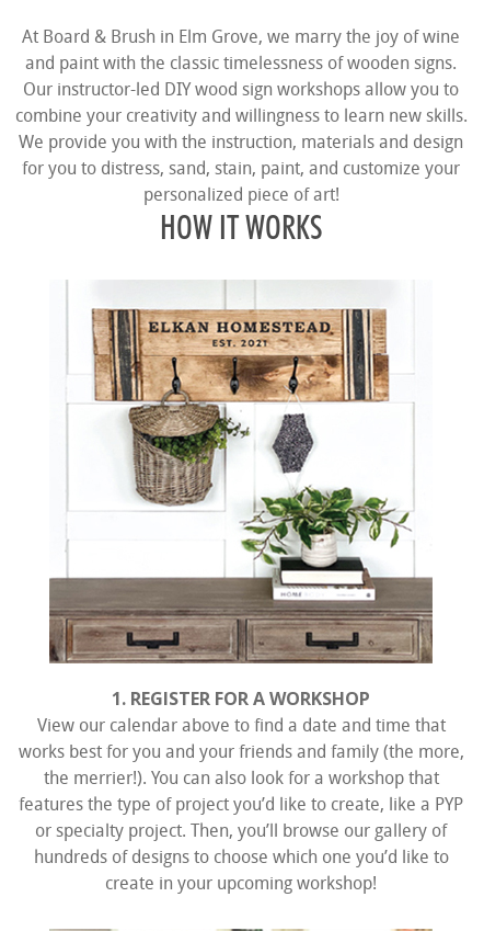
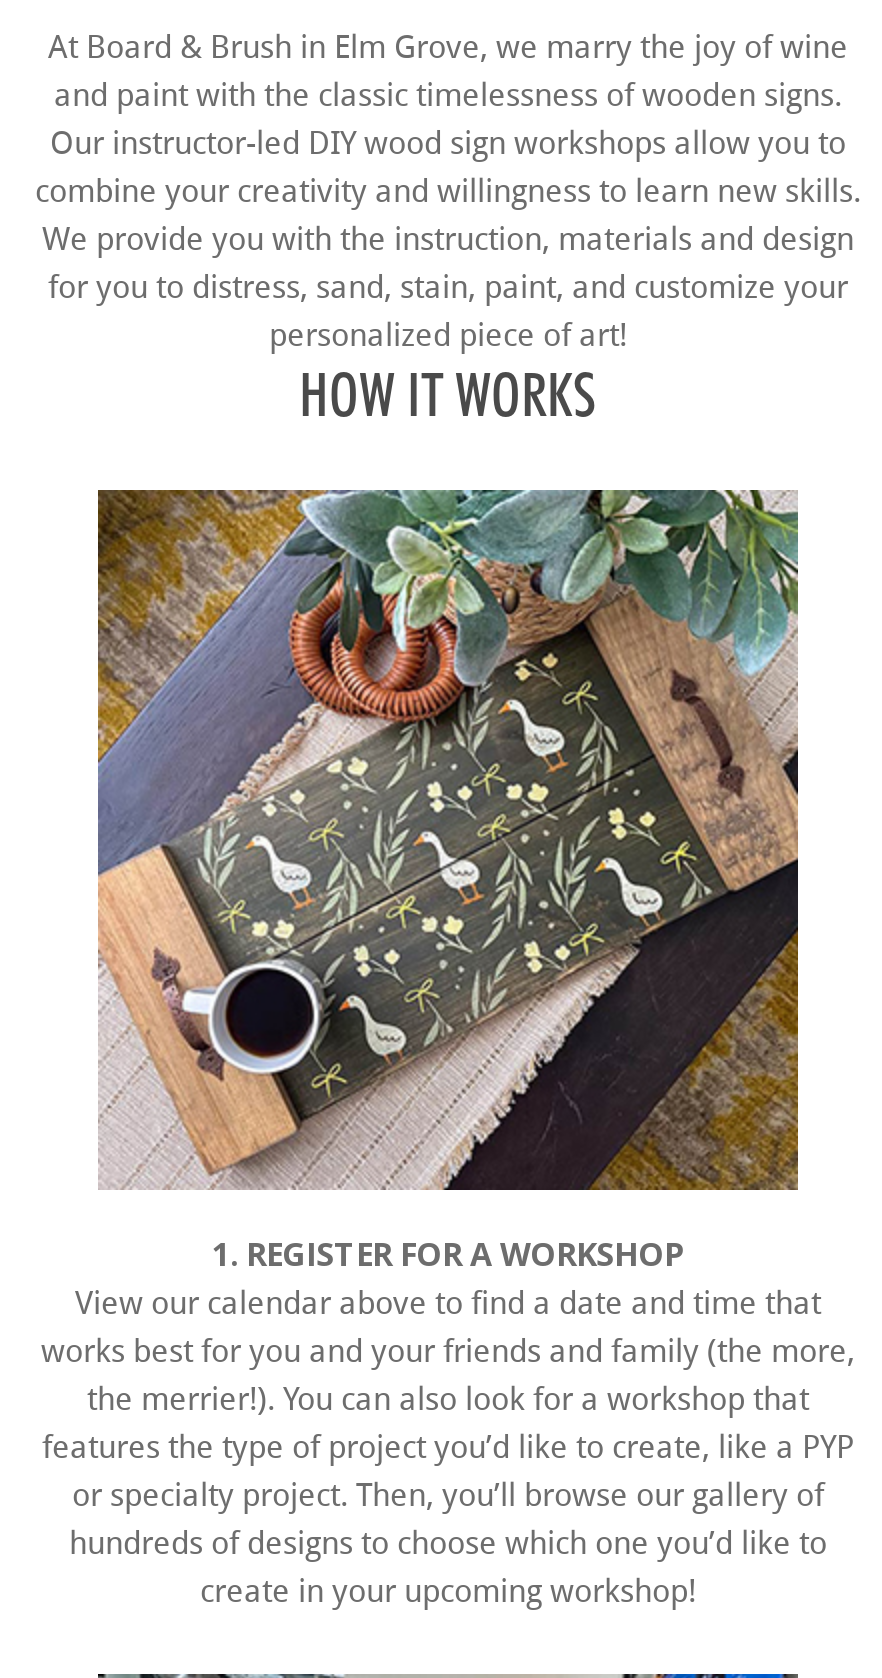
[48,280,434,665] [image] -> [96,488,800,1192] [image]

